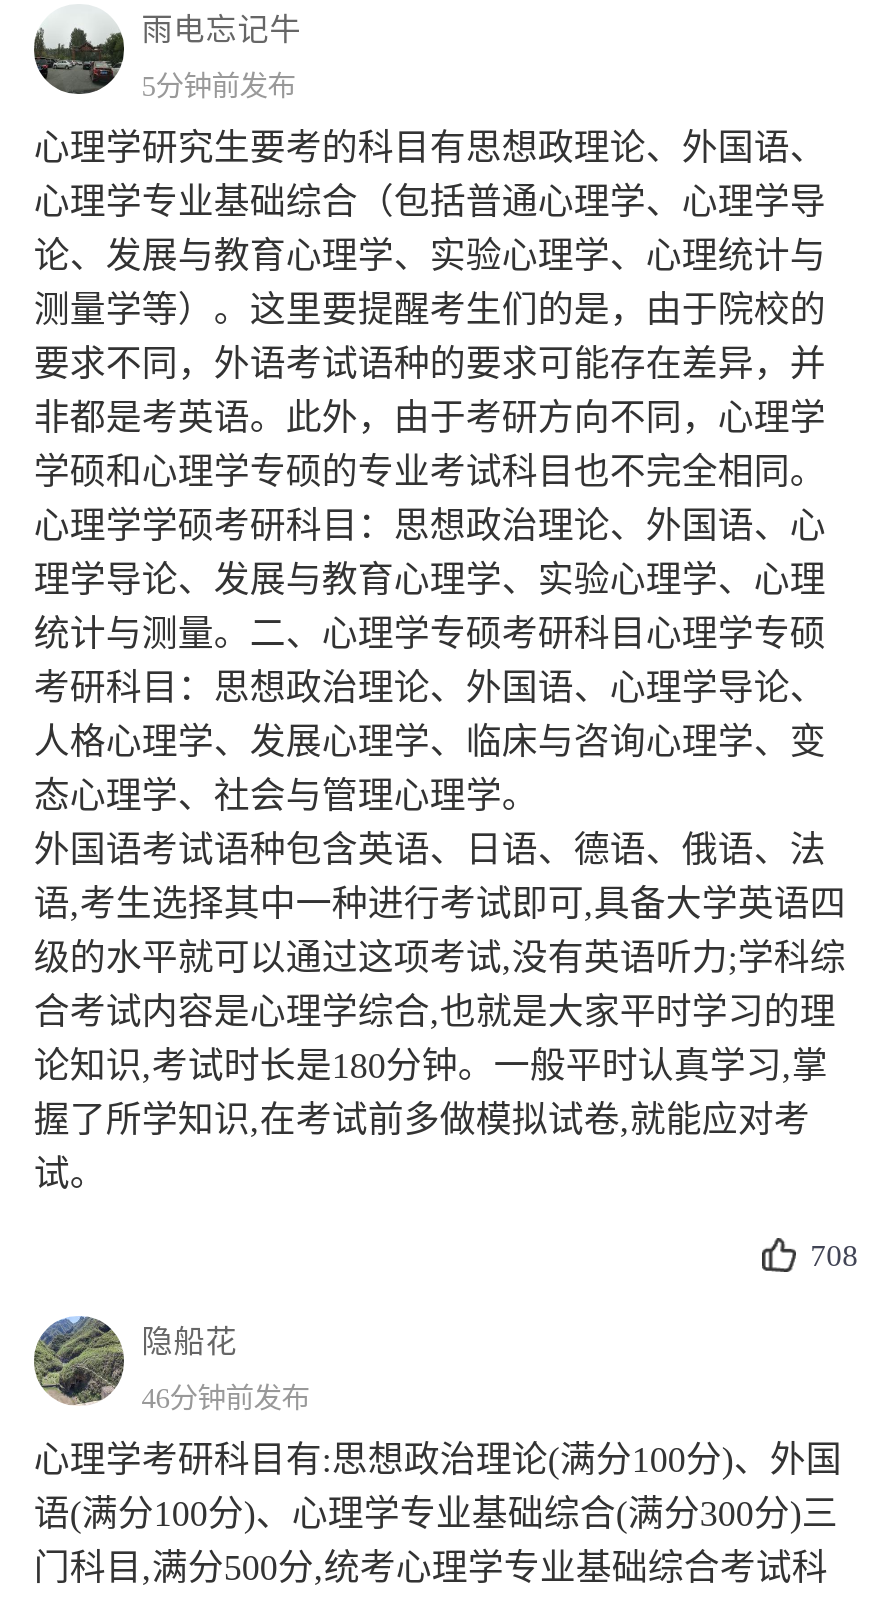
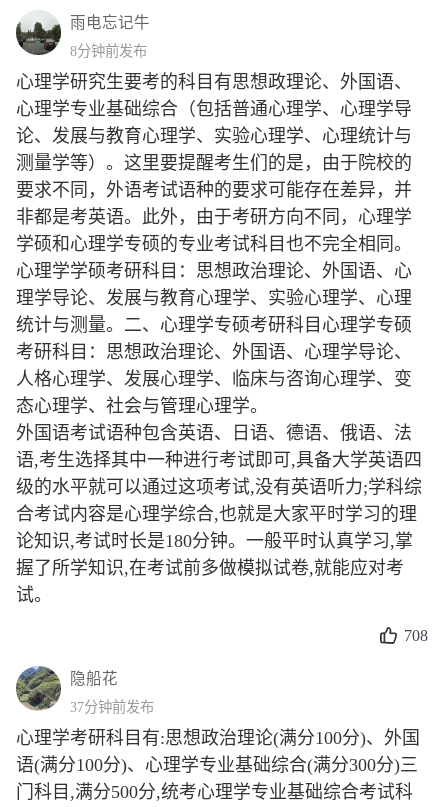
[141,70,295,102] 5分钟前发布 -> [70,43,147,59] 8分钟前发布
[141,1381,309,1413] 46分钟前发布 -> [70,699,154,715] 37分钟前发布

